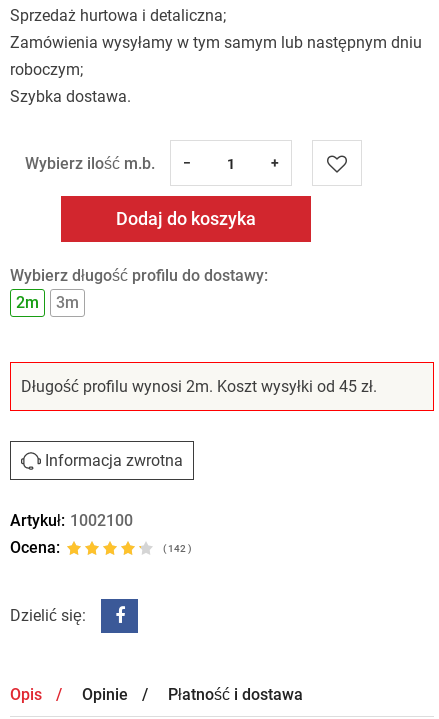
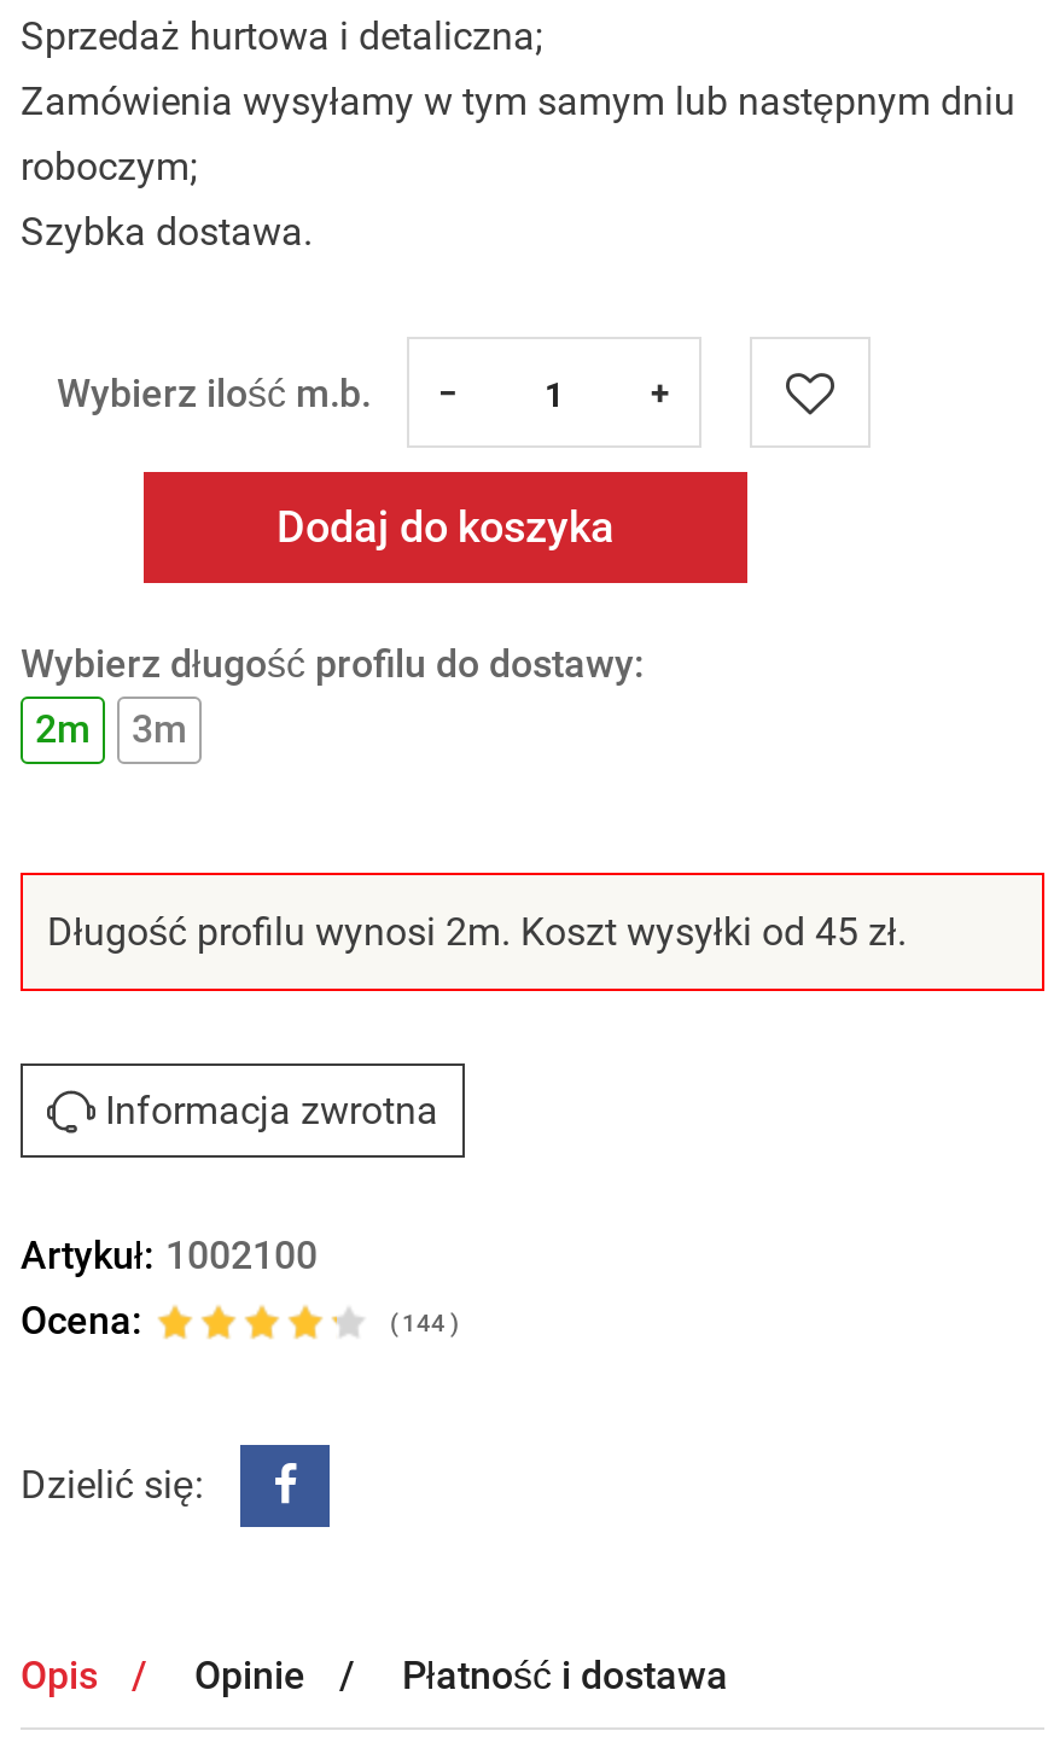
[163,542,192,553] (142) -> [390,1309,460,1335] (144)

